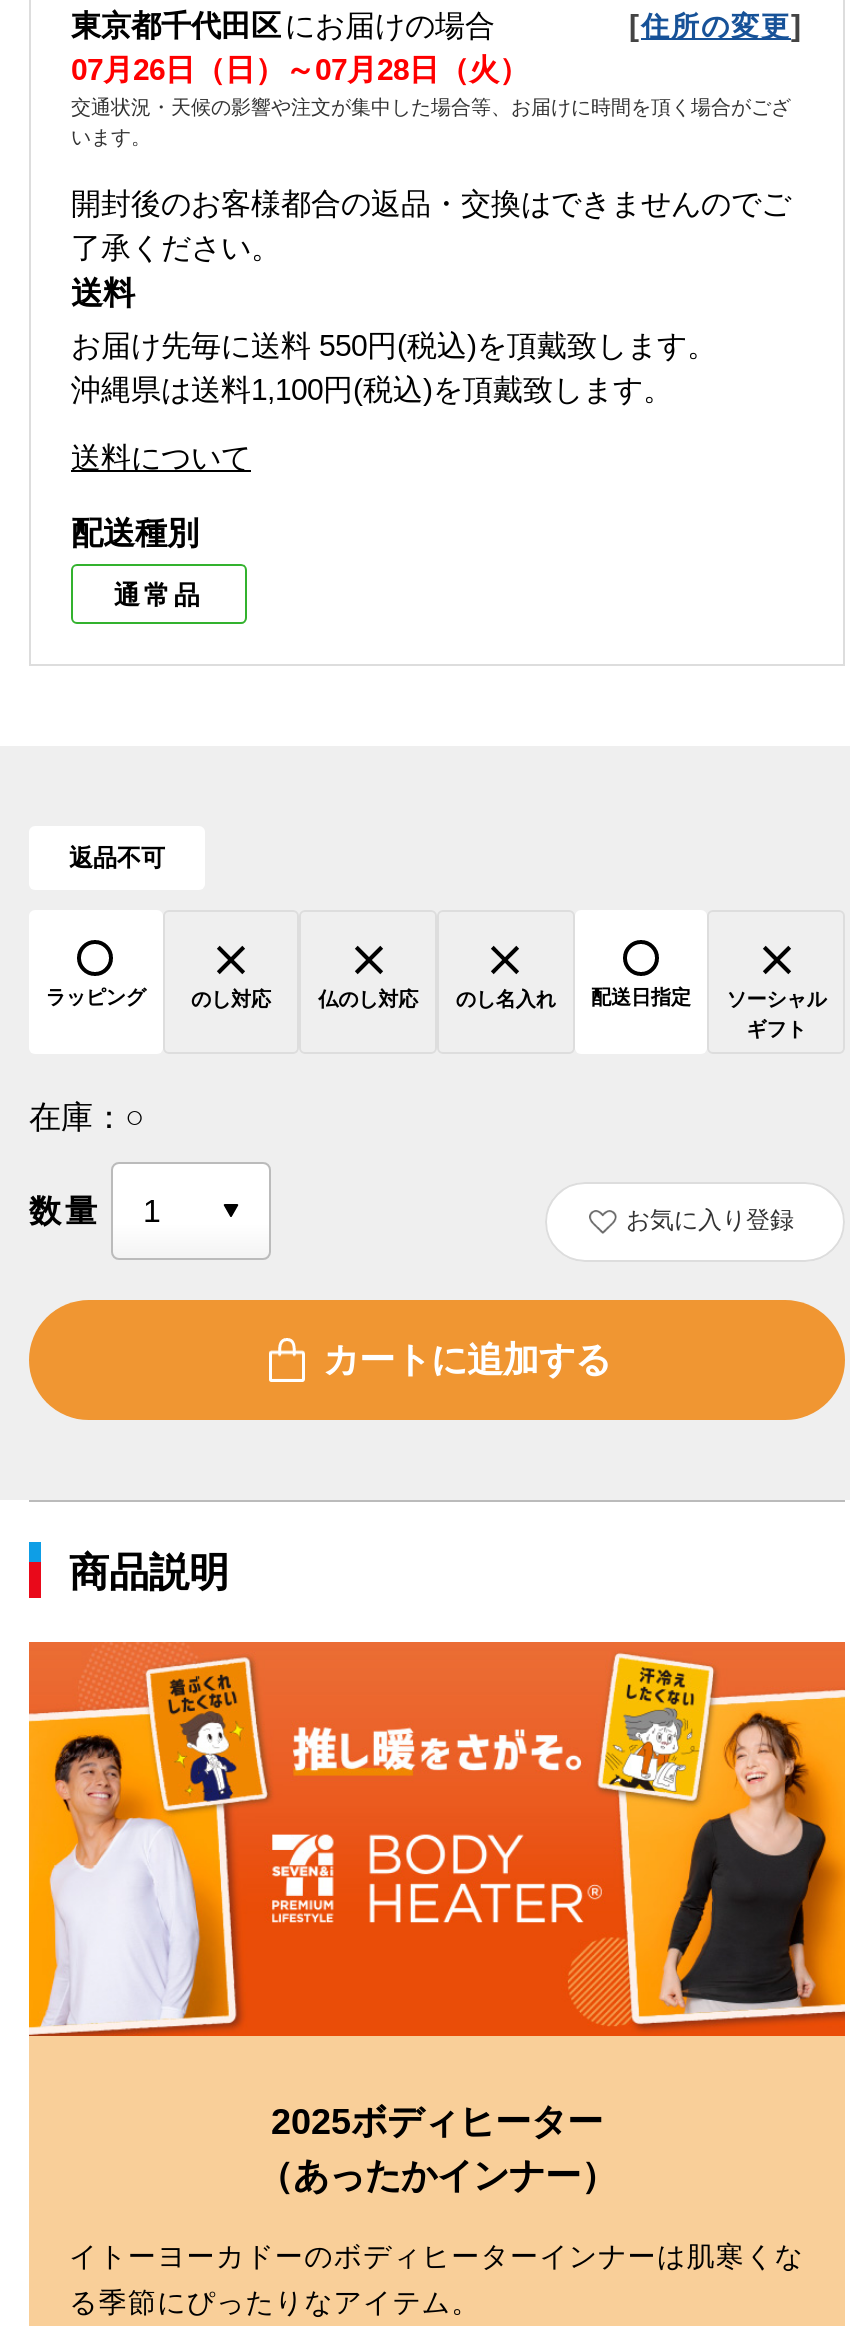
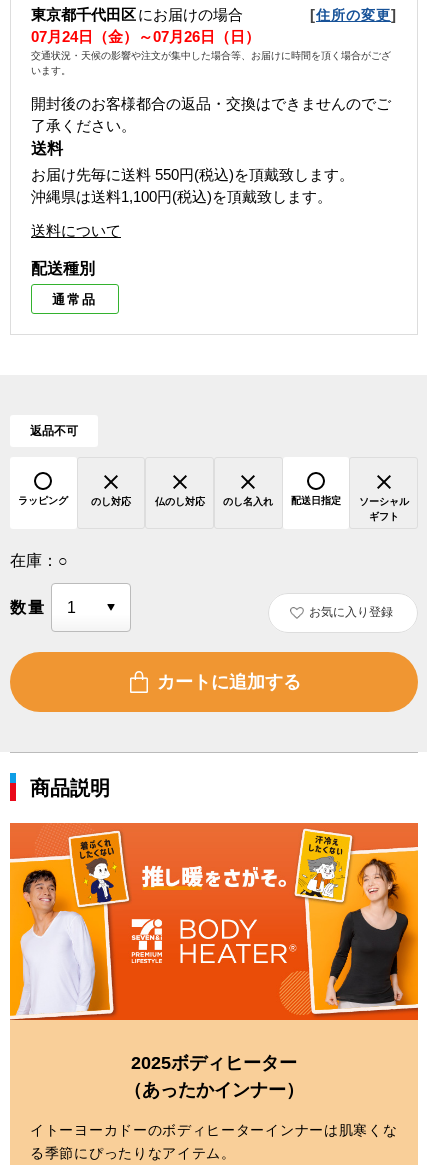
[71,53,529,87] 07月26日（日）～07月28日（火） -> [31,28,260,45] 07月24日（金）～07月26日（日）

